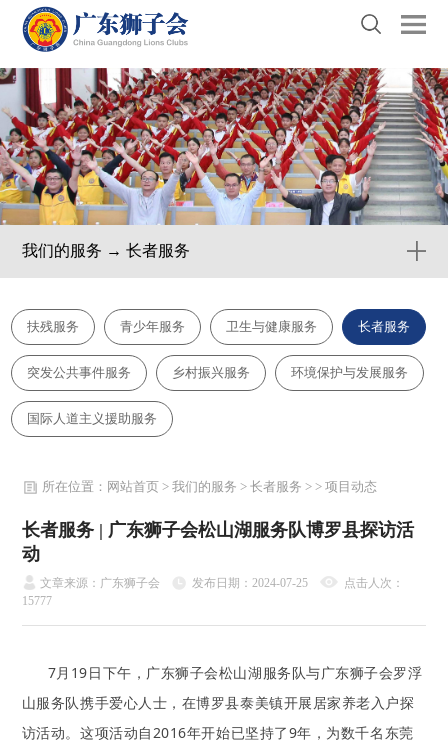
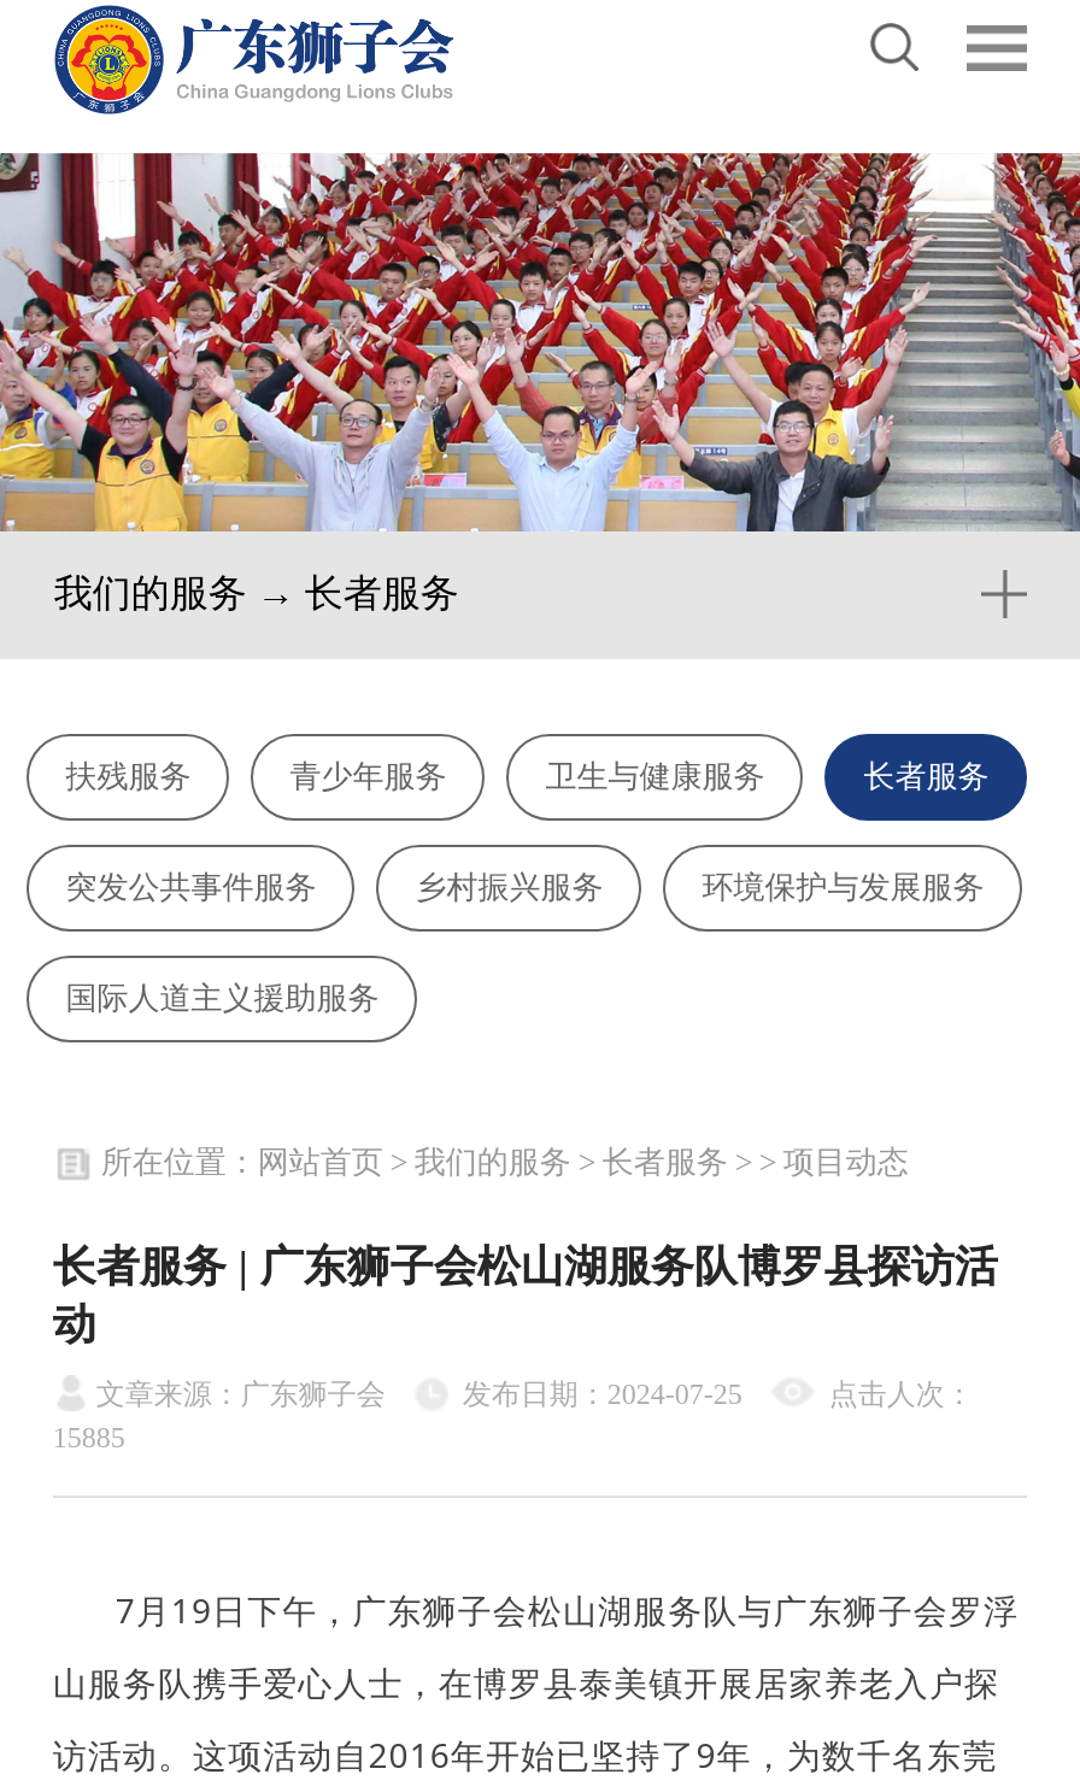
[22,594,52,608] 15777 -> [53,1420,125,1454] 15885

